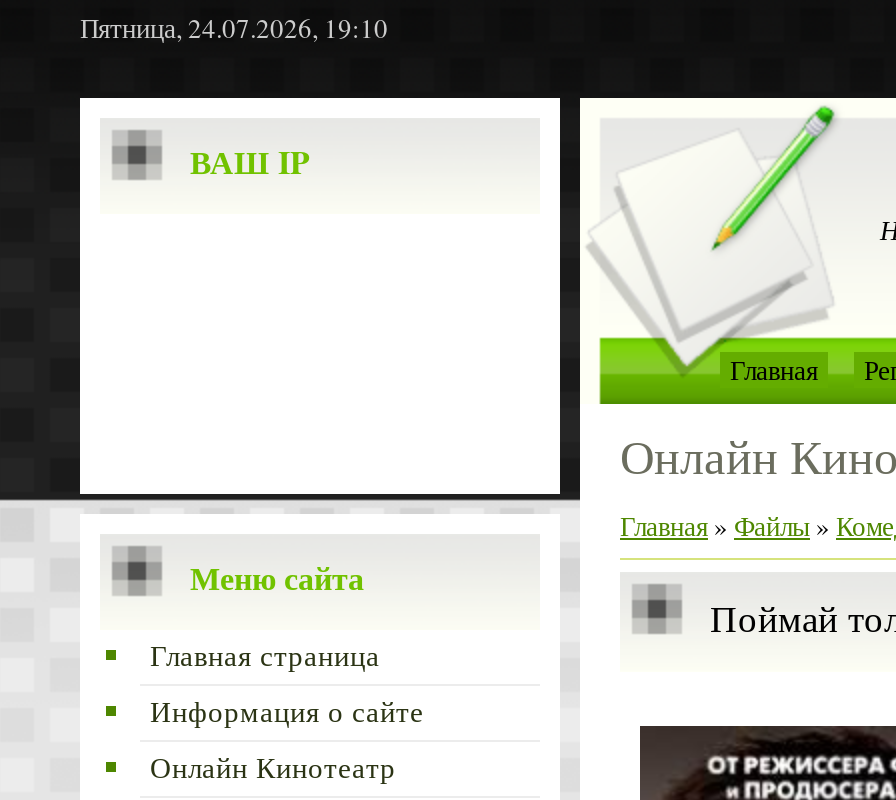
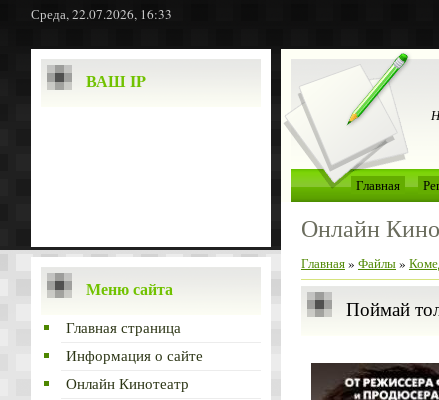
[80,10,388,46] Пятница, 24.07.2026, 19:10 -> [31,5,172,23] Среда, 22.07.2026, 16:33

